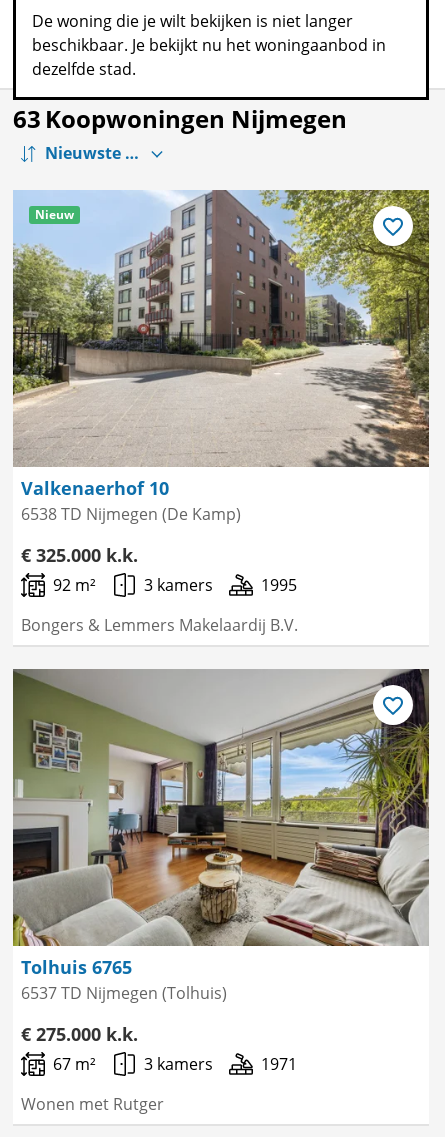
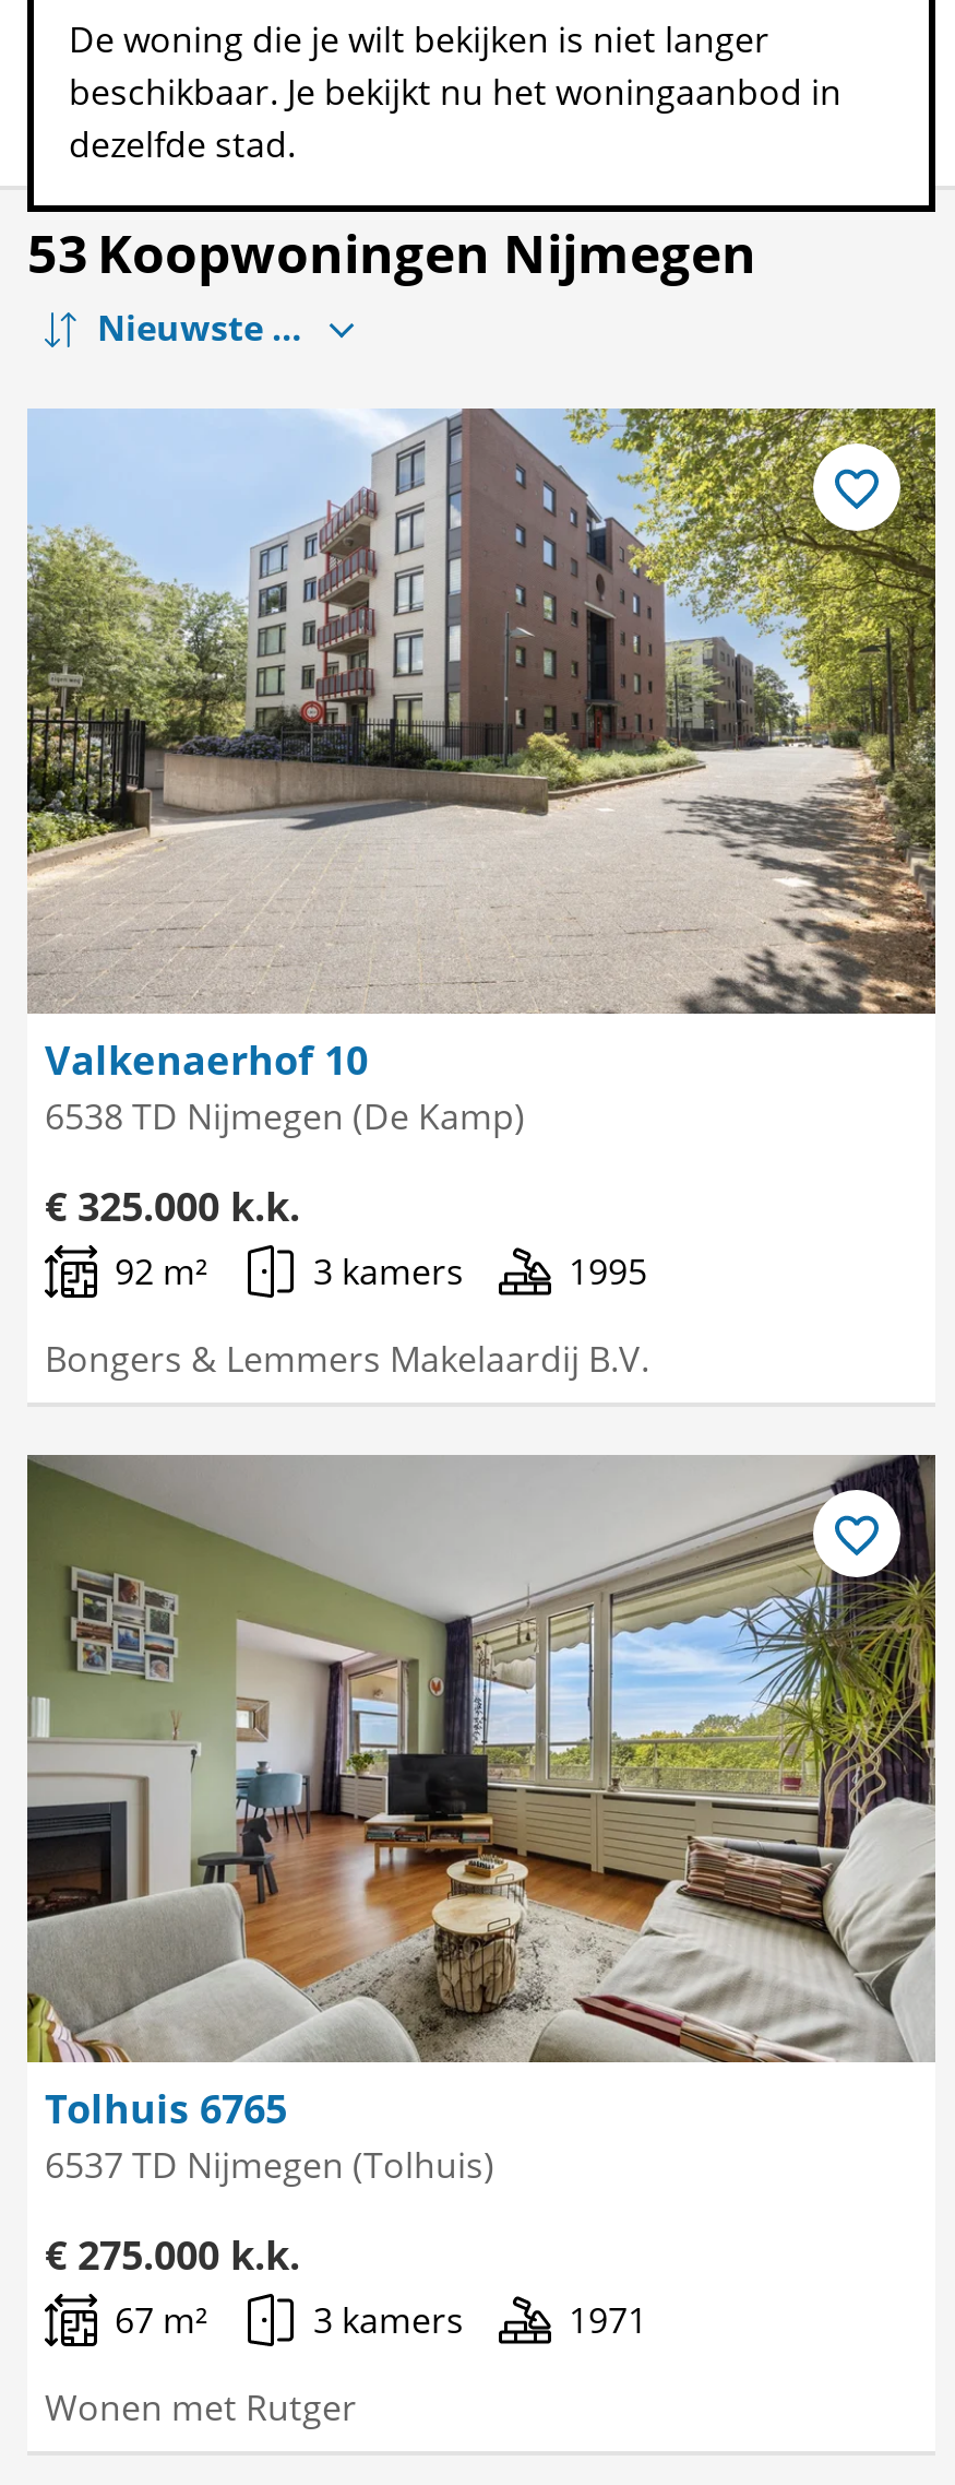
[13,102,347,223] 63 Koopwoningen Nijmegen | Nieuw -> [27,216,756,288] 53 Koopwoningen Nijmegen

